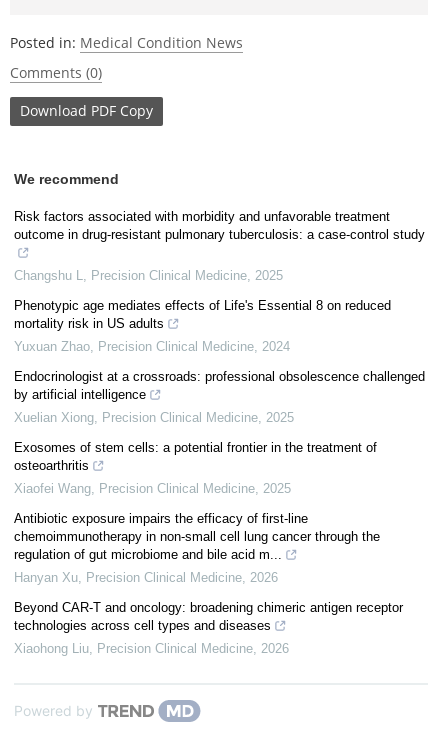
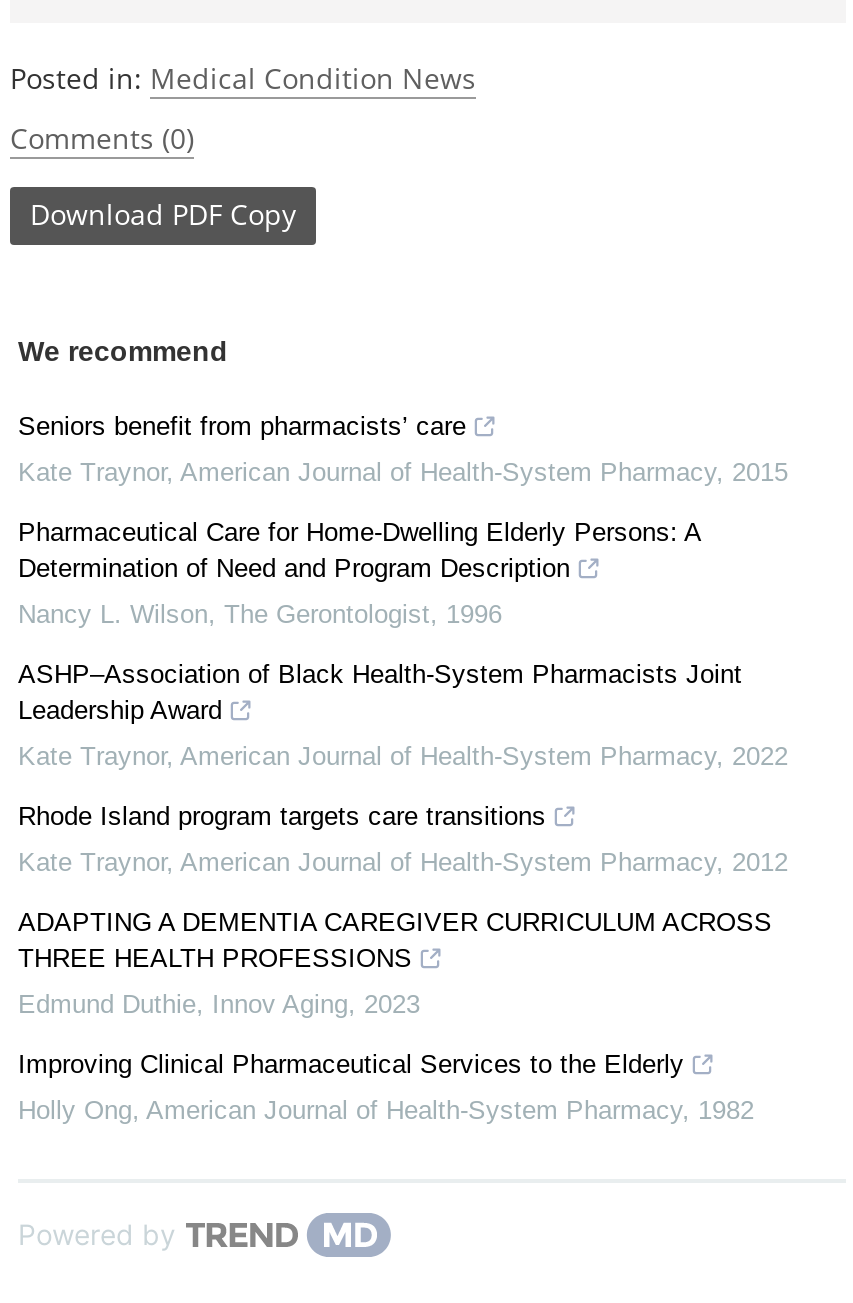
[14,209,425,242] Risk factors associated with morbidity and unfavorable treatment | outcome in drug-resistant pulmonary tuberculosis: a case-control study -> [18,411,466,441] Seniors benefit from pharmacists’ care
[14,268,283,283] Changshu L, Precision Clinical Medicine, 2025 -> [18,457,788,487] Kate Traynor, American Journal of Health-System Pharmacy, 2015
[14,298,391,331] Phenotypic age mediates effects of Life's Essential 8 on reduced | mortality risk in US adults -> [18,517,700,583] Pharmaceutical Care for Home-Dwelling Elderly Persons: A | Determination of Need and Program Description
[14,339,290,354] Yuxuan Zhao, Precision Clinical Medicine, 2024 -> [18,599,502,629] Nancy L. Wilson, The Gerontologist, 1996
[14,369,425,402] Endocrinologist at a crossroads: professional obsolescence challenged | by artificial intelligence -> [18,659,742,725] ASHP–Association of Black Health-System Pharmacists Joint | Leadership Award
[14,410,294,425] Xuelian Xiong, Precision Clinical Medicine, 2025 -> [18,741,788,771] Kate Traynor, American Journal of Health-System Pharmacy, 2022
[14,440,377,473] Exosomes of stem cells: a potential frontier in the treatment of | osteoarthritis -> [18,801,546,831] Rhode Island program targets care transitions
[14,481,291,496] Xiaofei Wang, Precision Clinical Medicine, 2025 -> [18,847,788,877] Kate Traynor, American Journal of Health-System Pharmacy, 2012
[14,511,380,562] Antibiotic exposure impairs the efficacy of first-line | chemoimmunotherapy in non-small cell lung cancer through the | regulation of gut microbiome and bile acid m... -> [18,907,772,973] ADAPTING A DEMENTIA CAREGIVER CURRICULUM ACROSS | THREE HEALTH PROFESSIONS
[14,570,278,585] Hanyan Xu, Precision Clinical Medicine, 2026 -> [18,989,420,1019] Edmund Duthie, Innov Aging, 2023
[14,600,403,633] Beyond CAR-T and oncology: broadening chimeric antigen receptor | technologies across cell types and diseases -> [18,1049,684,1079] Improving Clinical Pharmaceutical Services to the Elderly
[14,641,289,656] Xiaohong Liu, Precision Clinical Medicine, 2026 -> [18,1095,754,1125] Holly Ong, American Journal of Health-System Pharmacy, 1982

